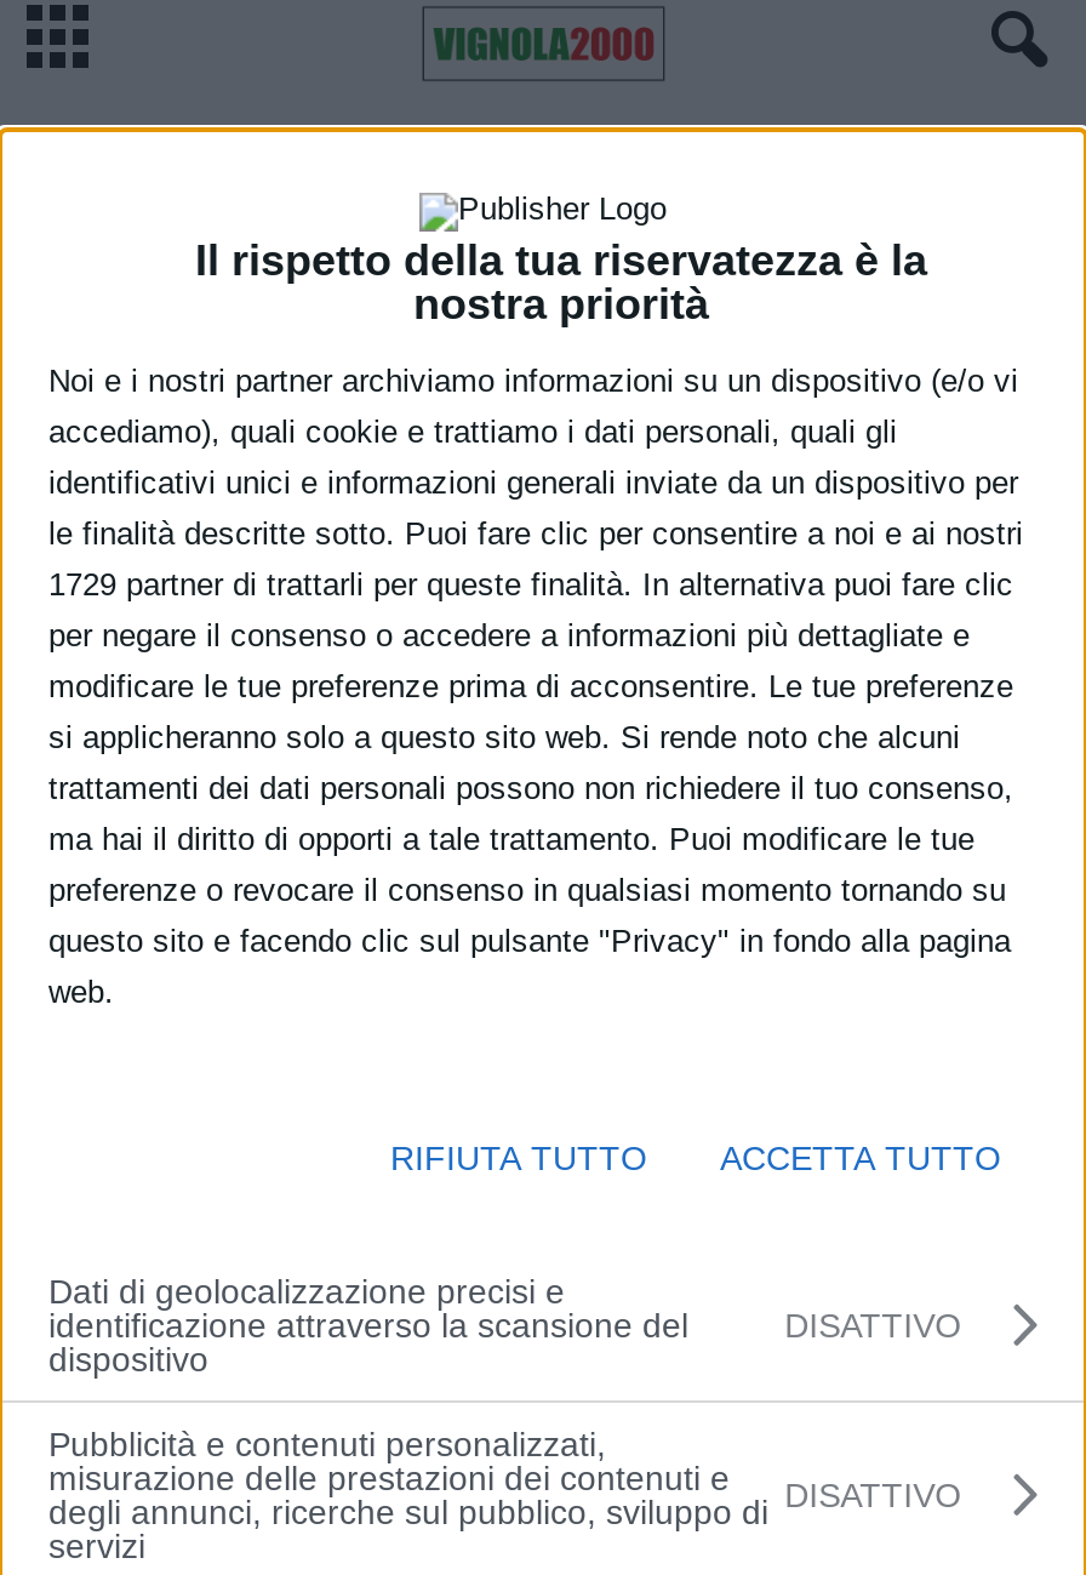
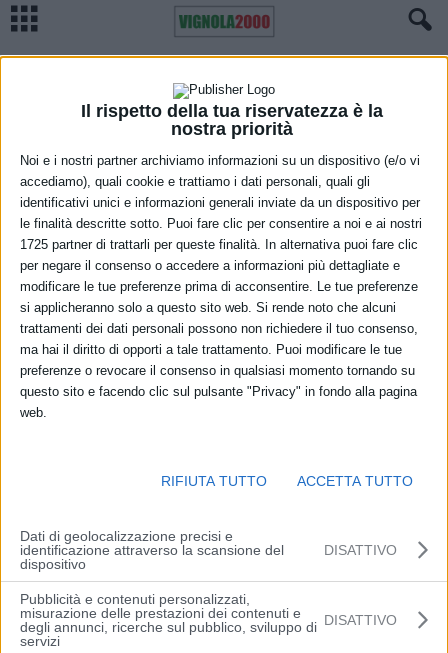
[48,566,1013,603] 1729 partner di trattarli per queste finalità. In alternativa puoi fare clic -> [20,237,418,252] 1725 partner di trattarli per queste finalità. In alternativa puoi fare clic

